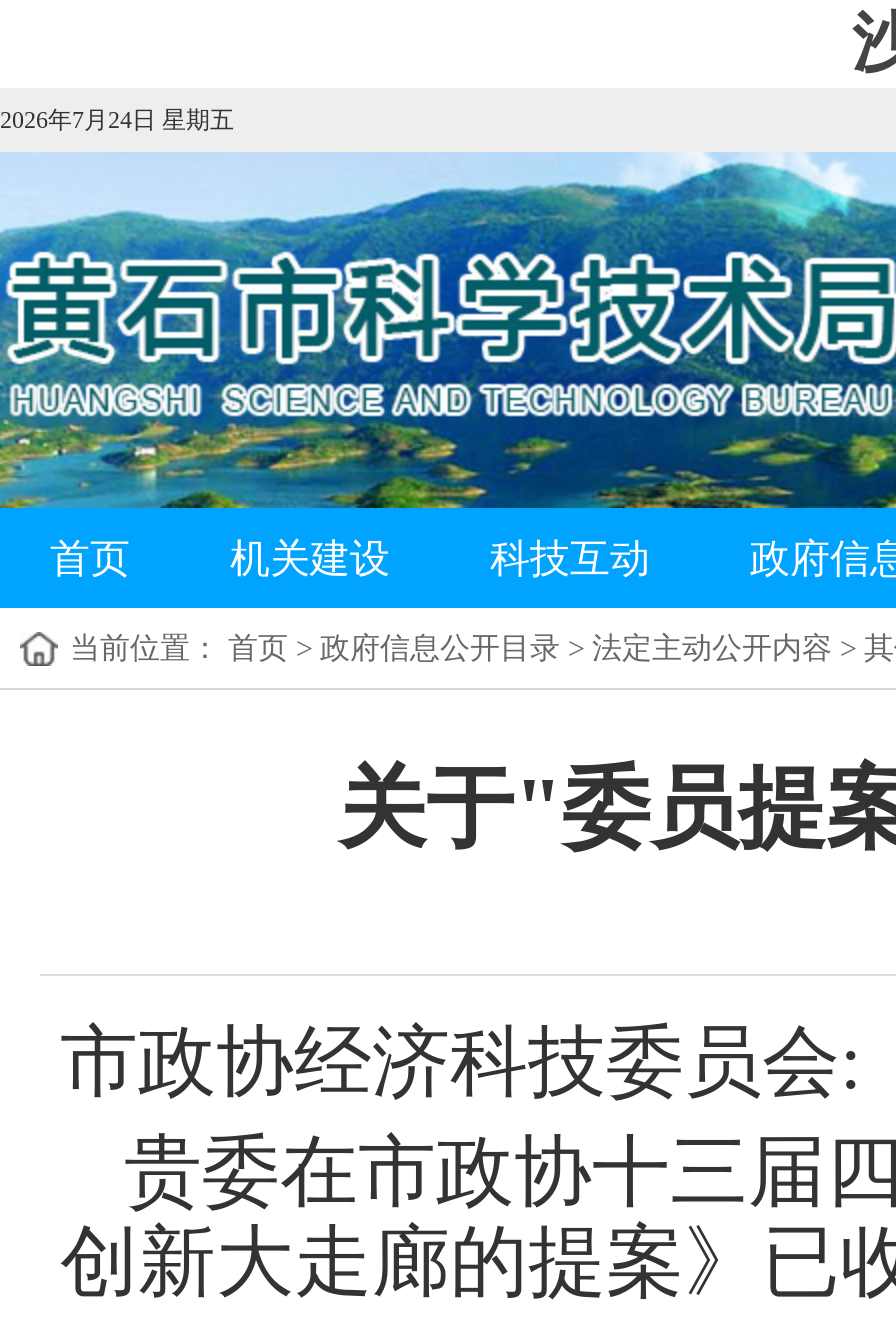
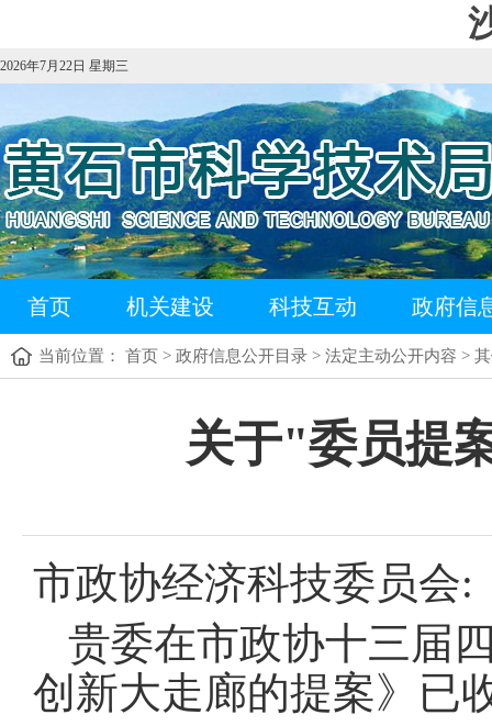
[0,106,234,134] 2026年7月24日 星期五 -> [0,58,128,74] 2026年7月22日 星期三

